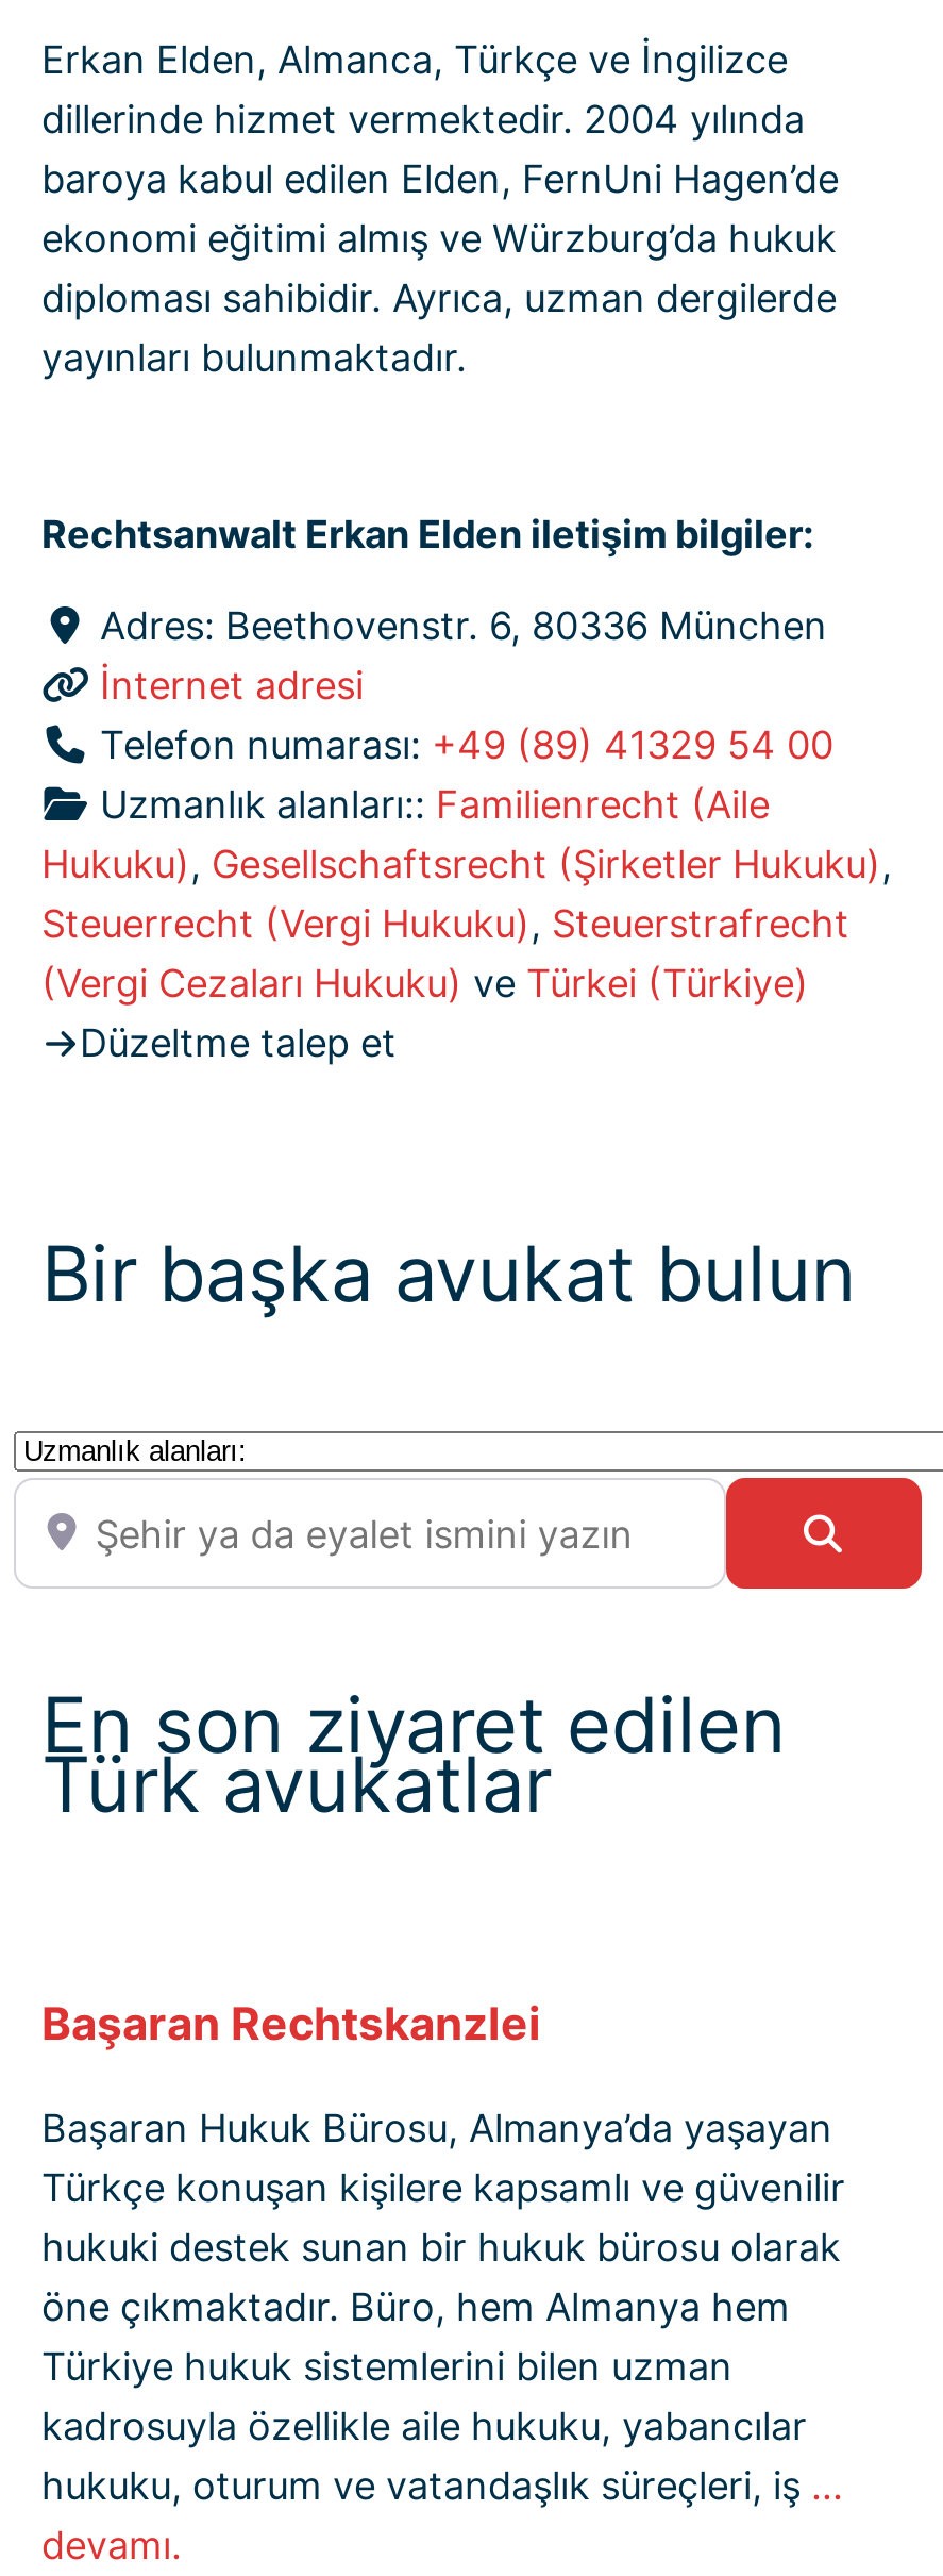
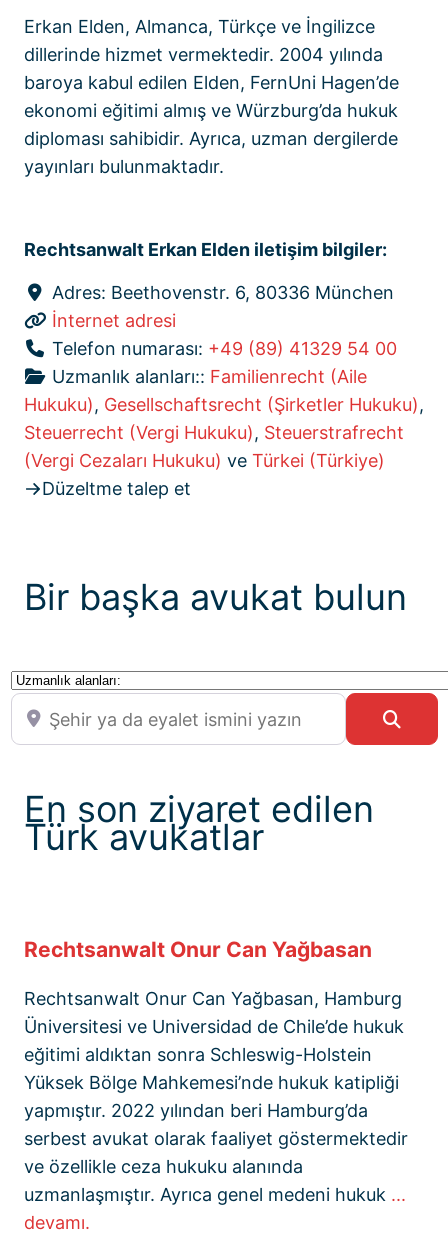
[41,1998,541,2051] Başaran Rechtskanzlei -> [24,937,372,962] Rechtsanwalt Onur Can Yağbasan
[41,2107,845,2509] Başaran Hukuk Bürosu, Almanya’da yaşayan | Türkçe konuşan kişilere kapsamlı ve güvenilir | hukuki destek sunan bir hukuk bürosu olarak | öne çıkmaktadır. Büro, hem Almanya hem | Türkiye hukuk sistemlerini bilen uzman | kadrosuyla özellikle aile hukuku, yabancılar | hukuku, oturum ve vatandaşlık süreçleri, iş... -> [24,988,408,1205] Rechtsanwalt Onur Can Yağbasan, Hamburg | Üniversitesi ve Universidad de Chile’de hukuk | eğitimi aldıktan sonra Schleswig-Holstein | Yüksek Bölge Mahkemesi’nde hukuk katipliği | yapmıştır. 2022 yılından beri Hamburg’da | serbest avukat olarak faaliyet göstermektedir | ve özellikle ceza hukuku alanında | uzmanlaşmıştır. Ayrıca genel medeni hukuk...

